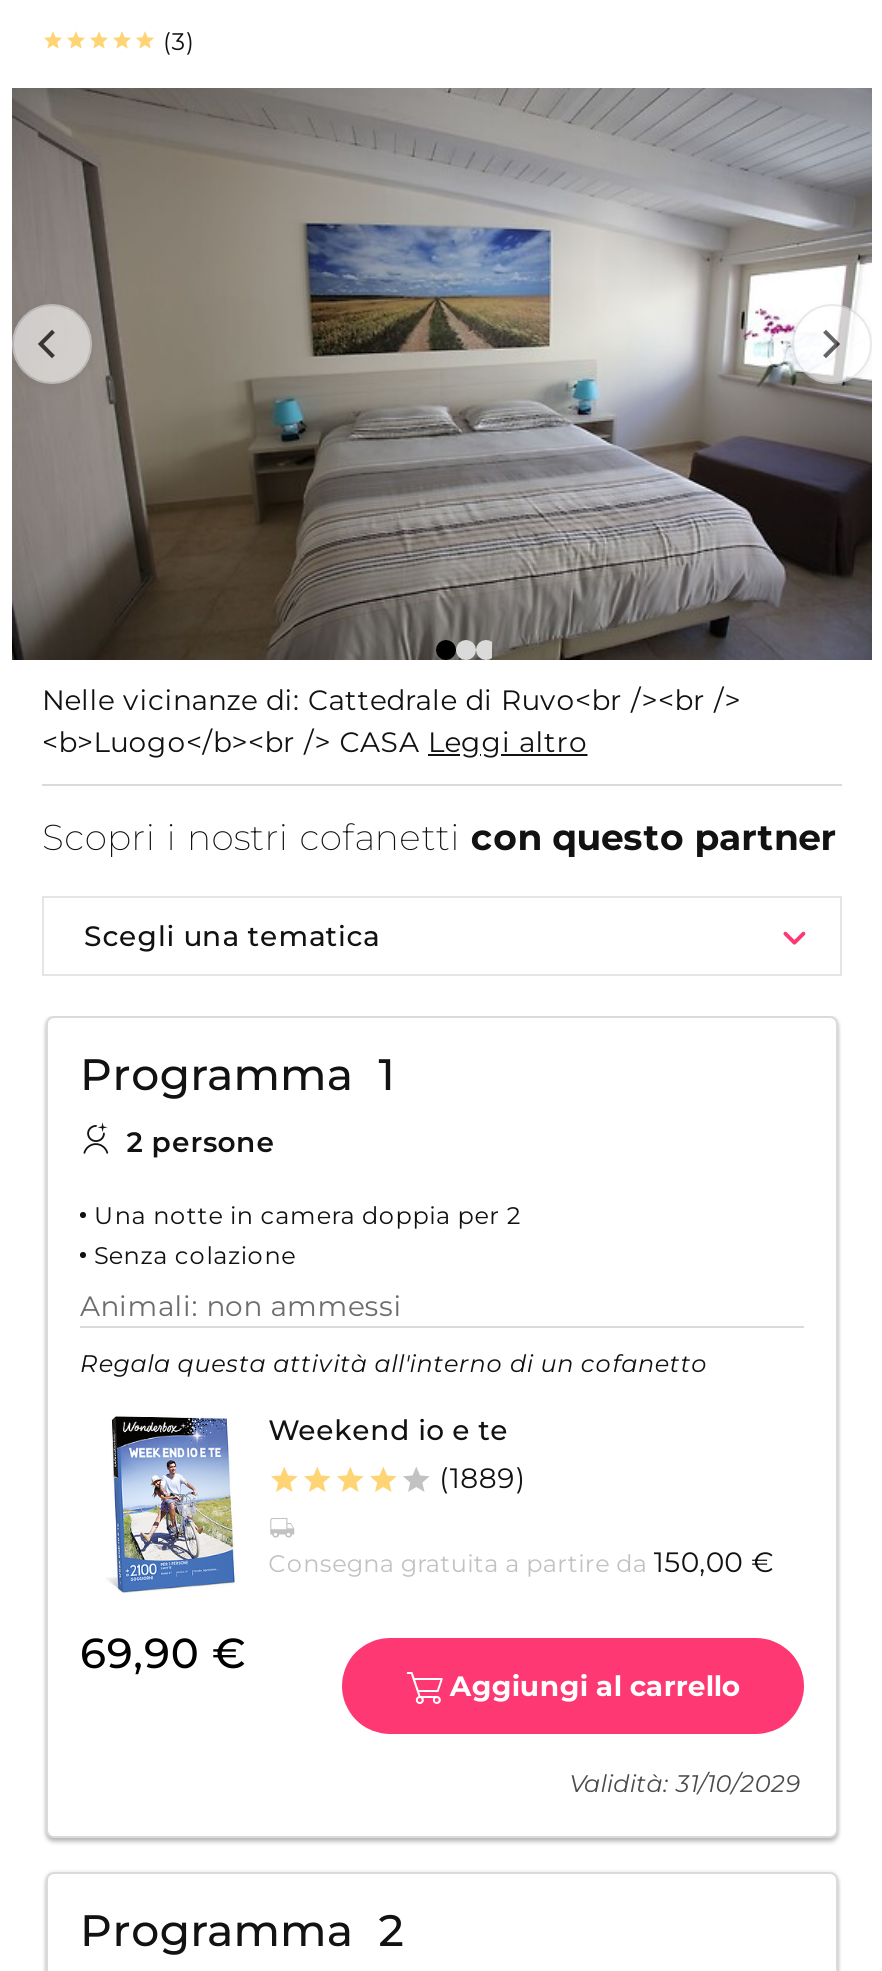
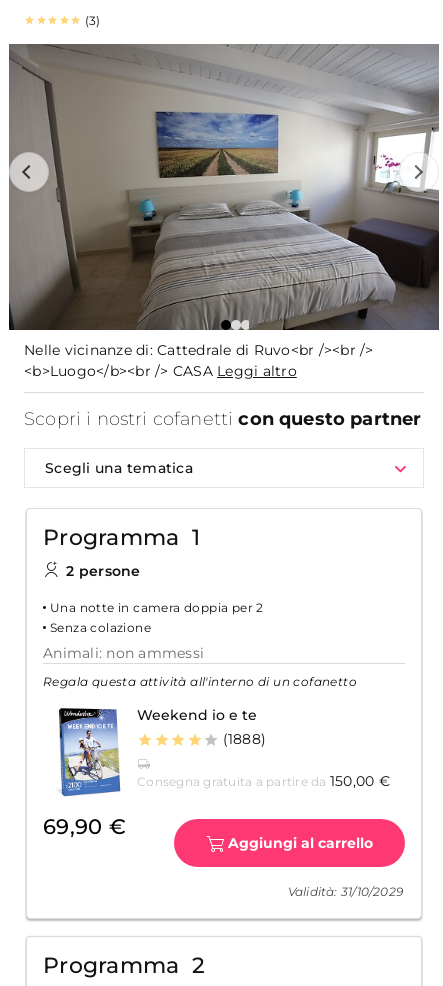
[439,1461,526,1497] (1889) -> [223,730,266,748] (1888)

